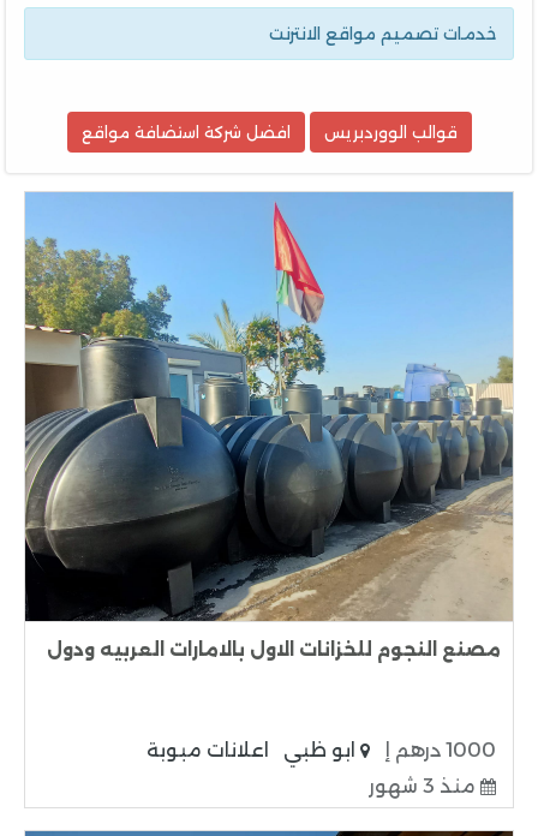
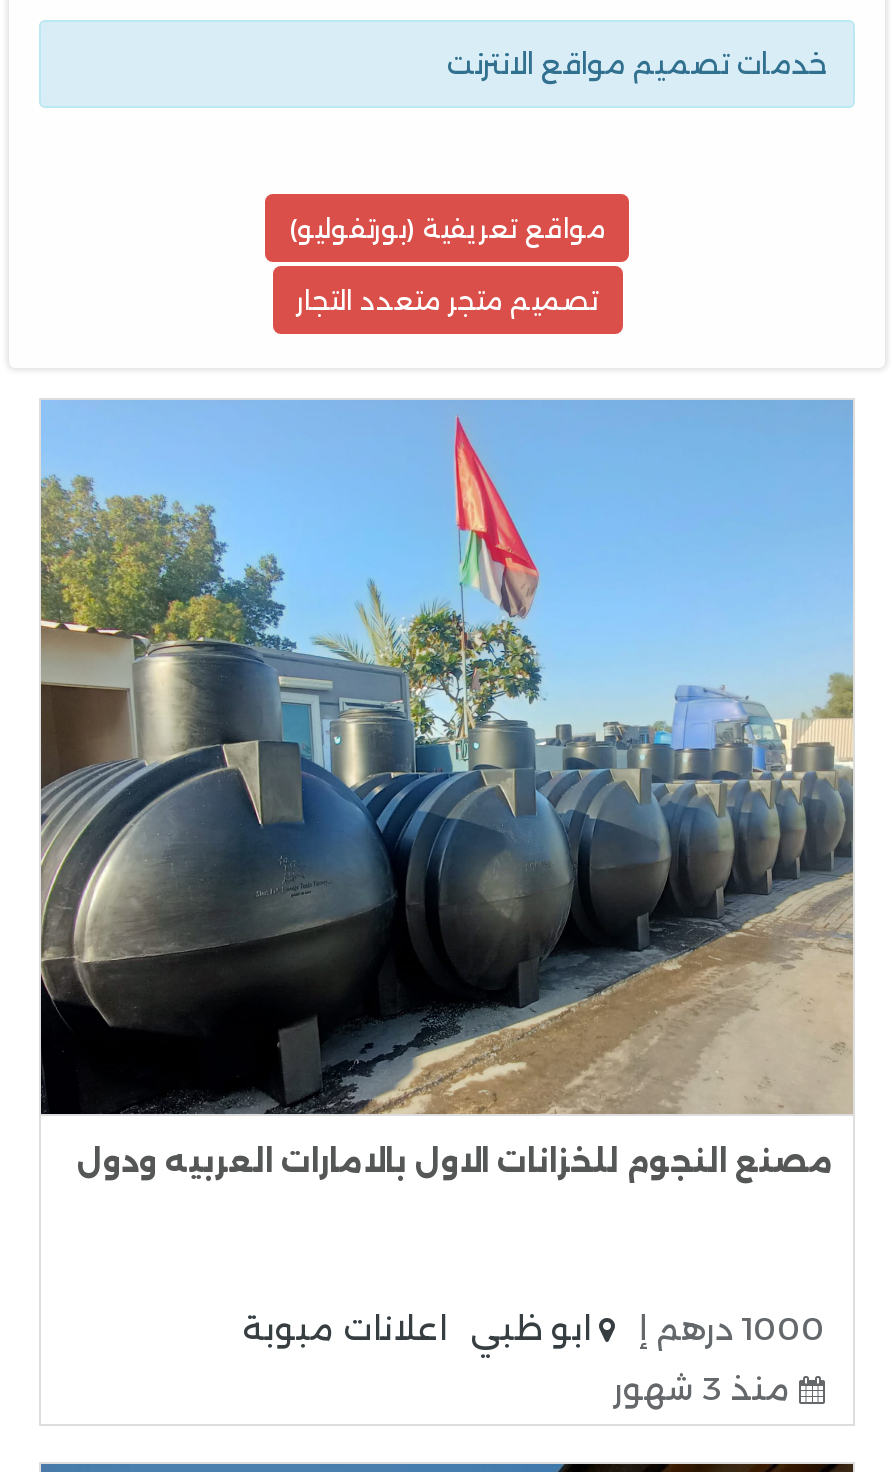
[81,122,457,141] قوالب الووردبريس | افضل شركة استضافة مواقع -> [289,212,605,316] مواقع تعريفية (بورتفوليو) | تصميم متجر متعدد التجار

